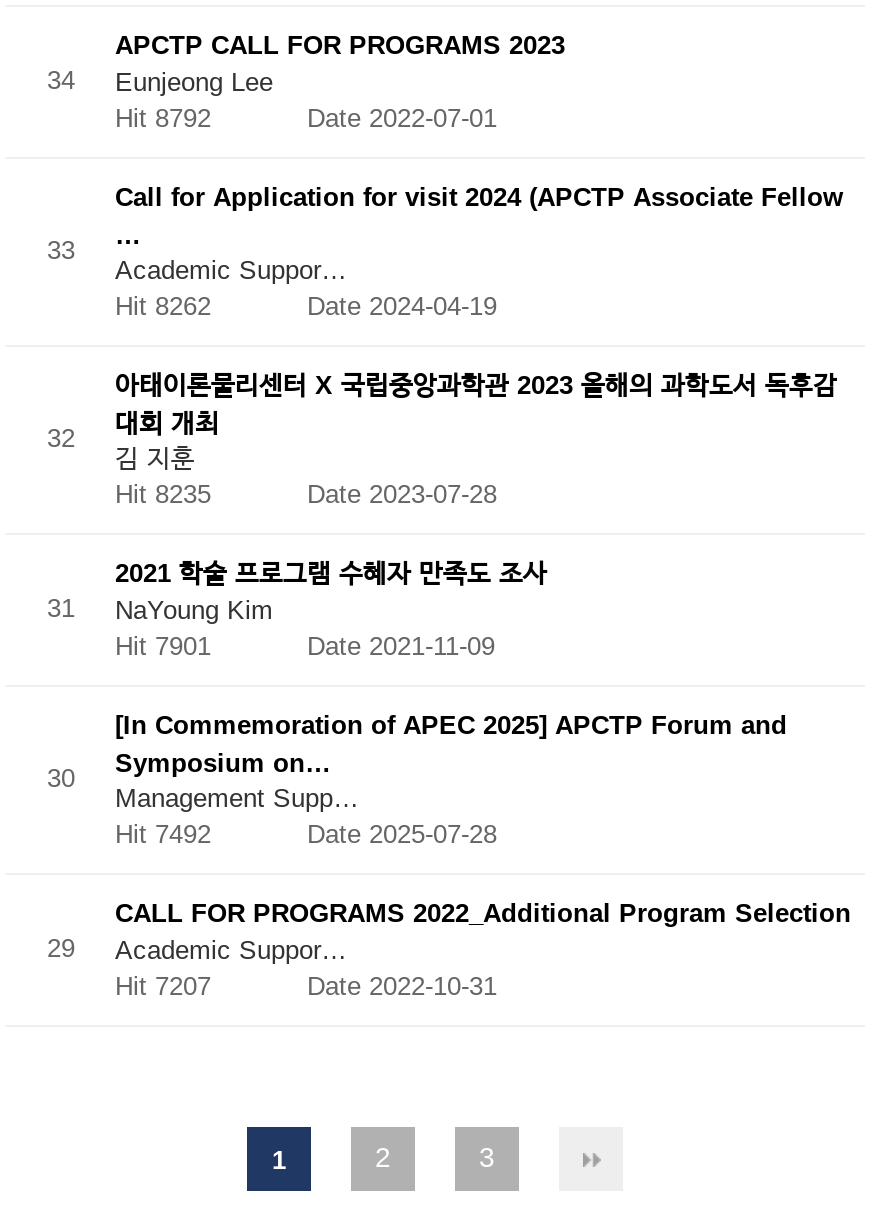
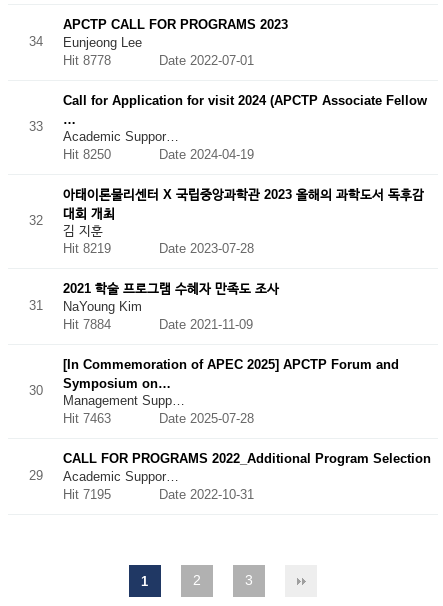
[115,102,497,132] Hit 8792 Date 2022-07-01 -> [63,53,254,68] Hit 8778 Date 2022-07-01
[115,291,497,321] Hit 8262 Date 2024-04-19 -> [63,147,254,162] Hit 8250 Date 2024-04-19
[115,479,497,509] Hit 8235 Date 2023-07-28 -> [63,241,254,256] Hit 8219 Date 2023-07-28
[115,630,495,660] Hit 7901 Date 2021-11-09 -> [63,317,253,332] Hit 7884 Date 2021-11-09
[115,819,497,849] Hit 7492 Date 2025-07-28 -> [63,411,254,426] Hit 7463 Date 2025-07-28
[115,970,497,1000] Hit 7207 Date 2022-10-31 -> [63,487,254,502] Hit 7195 Date 2022-10-31

